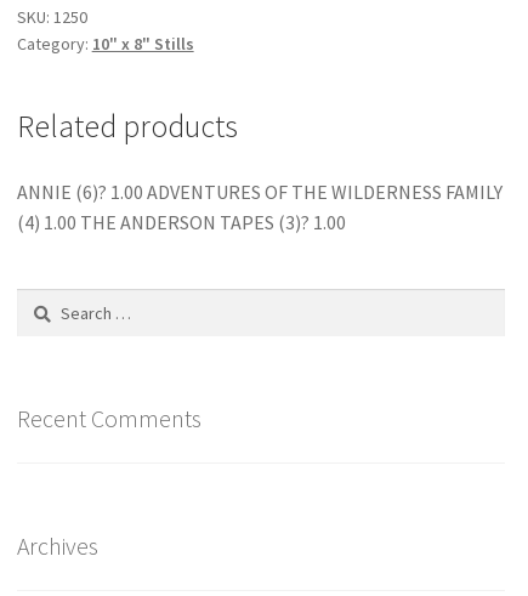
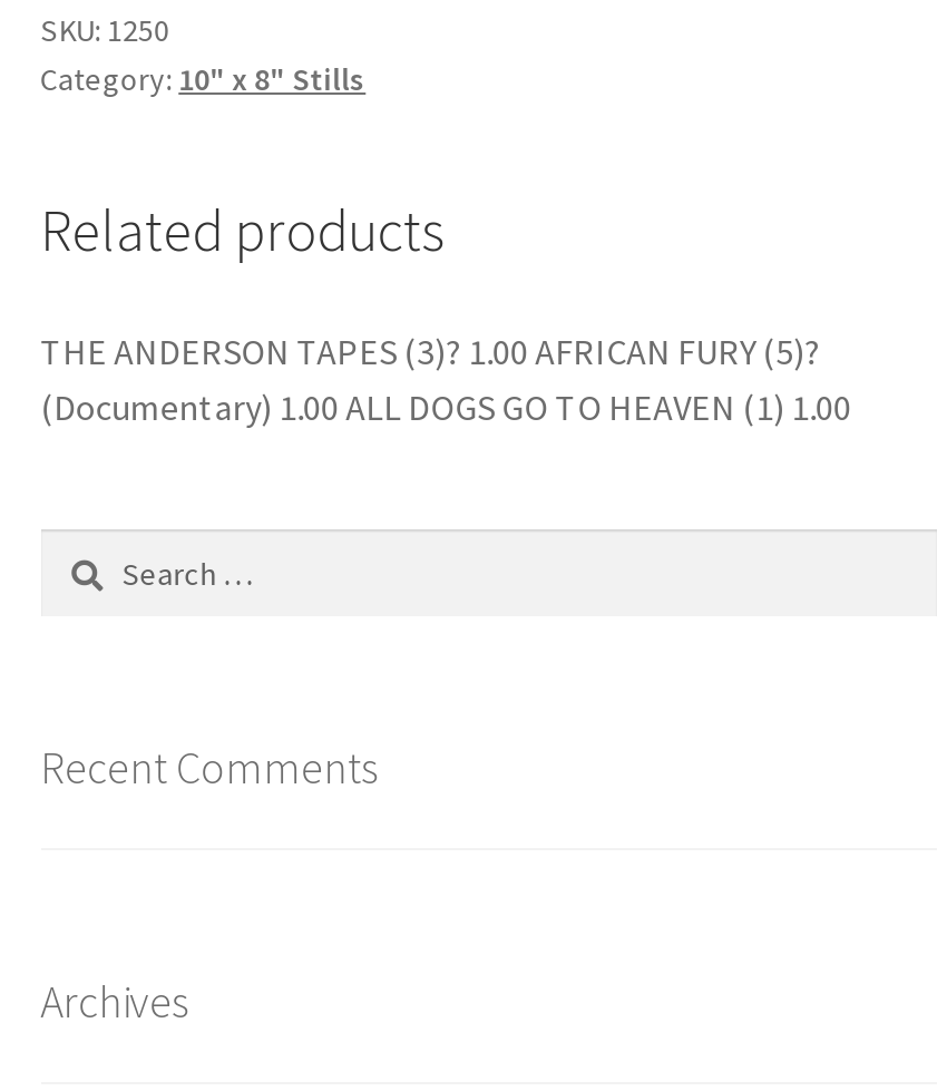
[17,180,502,234] ANNIE (6)? 1.00 ADVENTURES OF THE WILDERNESS FAMILY | (4) 1.00 THE ANDERSON TAPES (3)? 1.00 -> [40,329,851,429] THE ANDERSON TAPES (3)? 1.00 AFRICAN FURY (5)? | (Documentary) 1.00 ALL DOGS GO TO HEAVEN (1) 1.00

